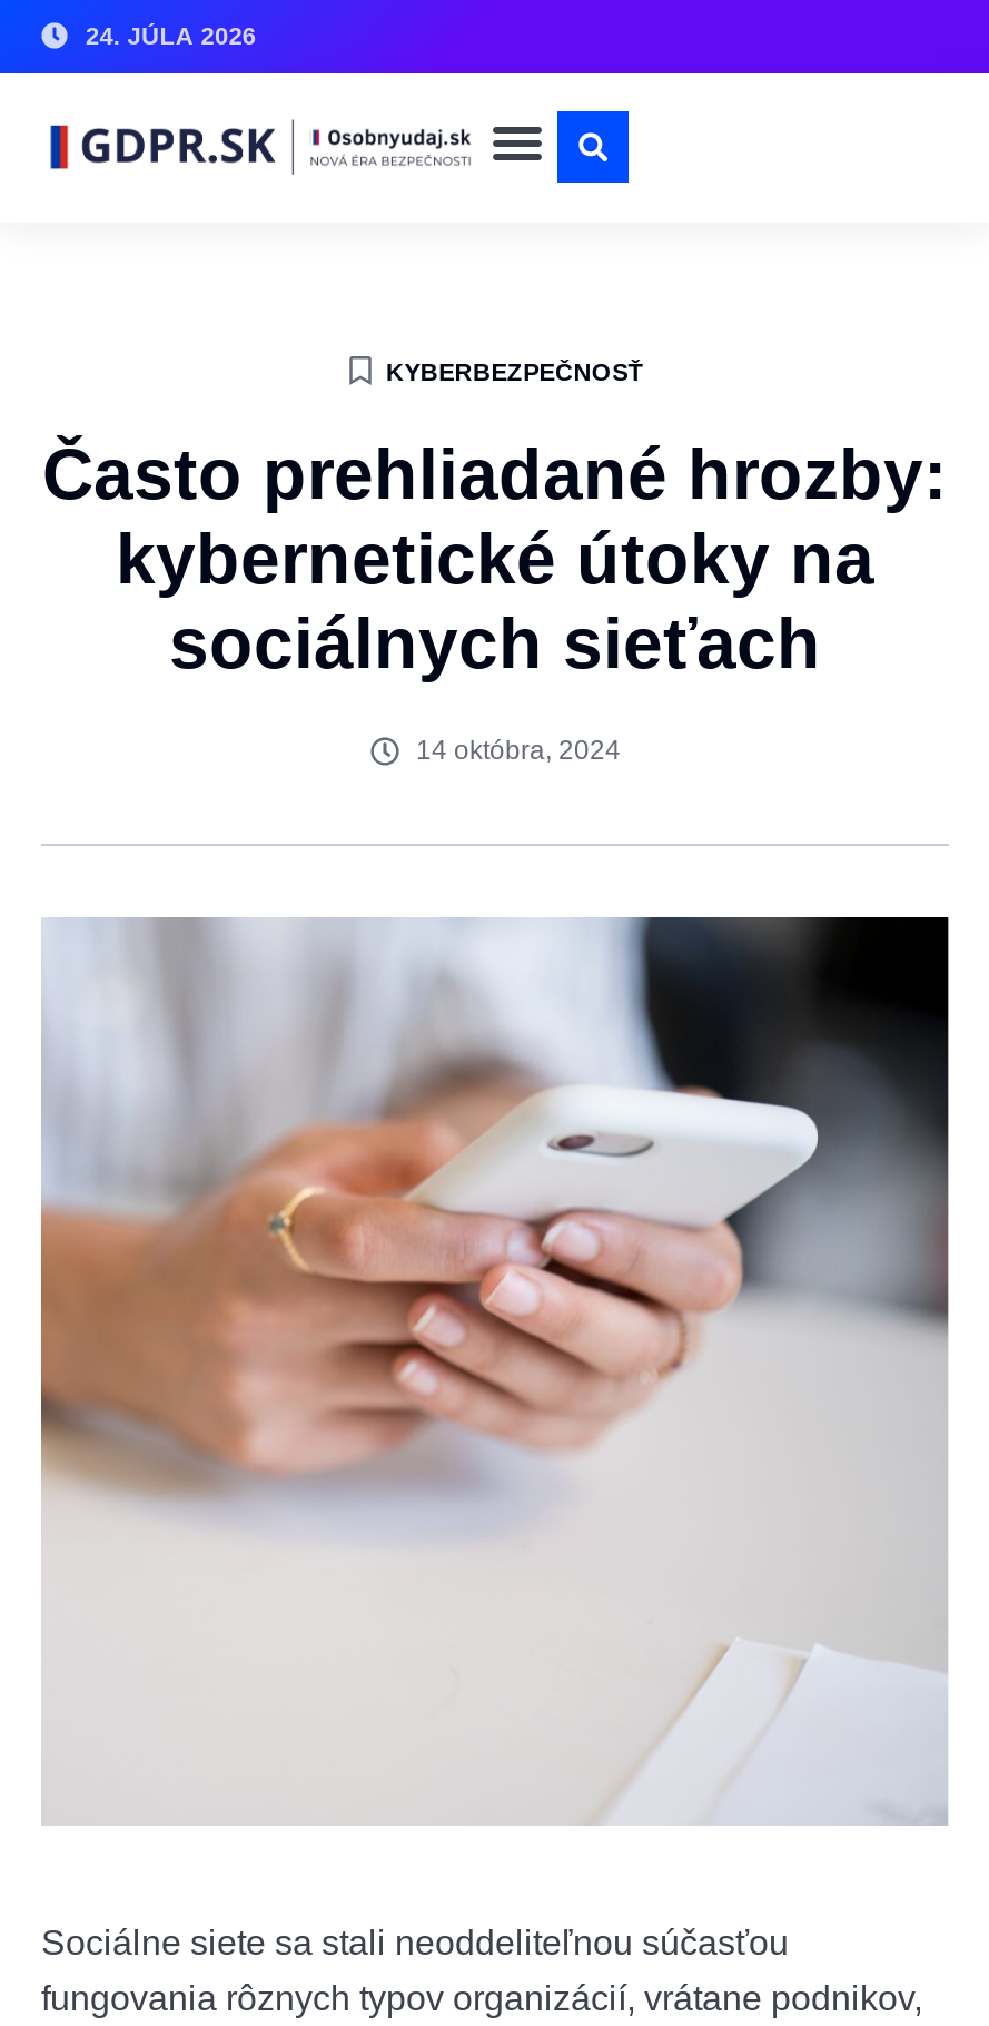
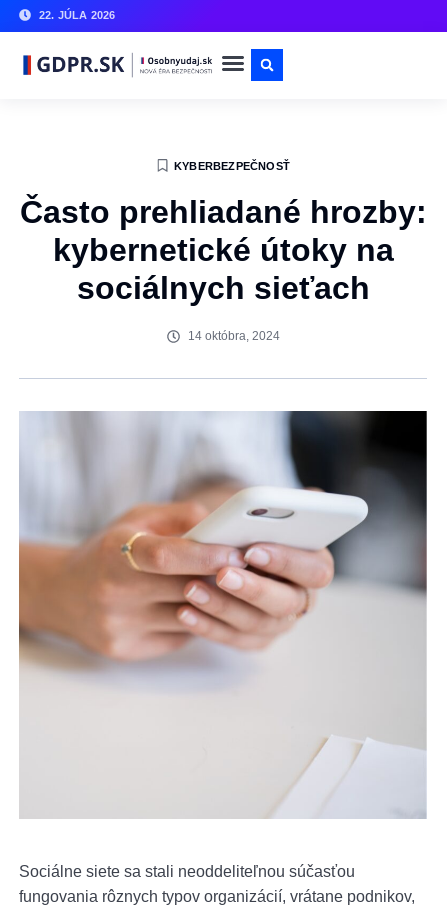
[86,22,256,49] 24. JÚLA 2026 -> [39,9,116,21] 22. JÚLA 2026

